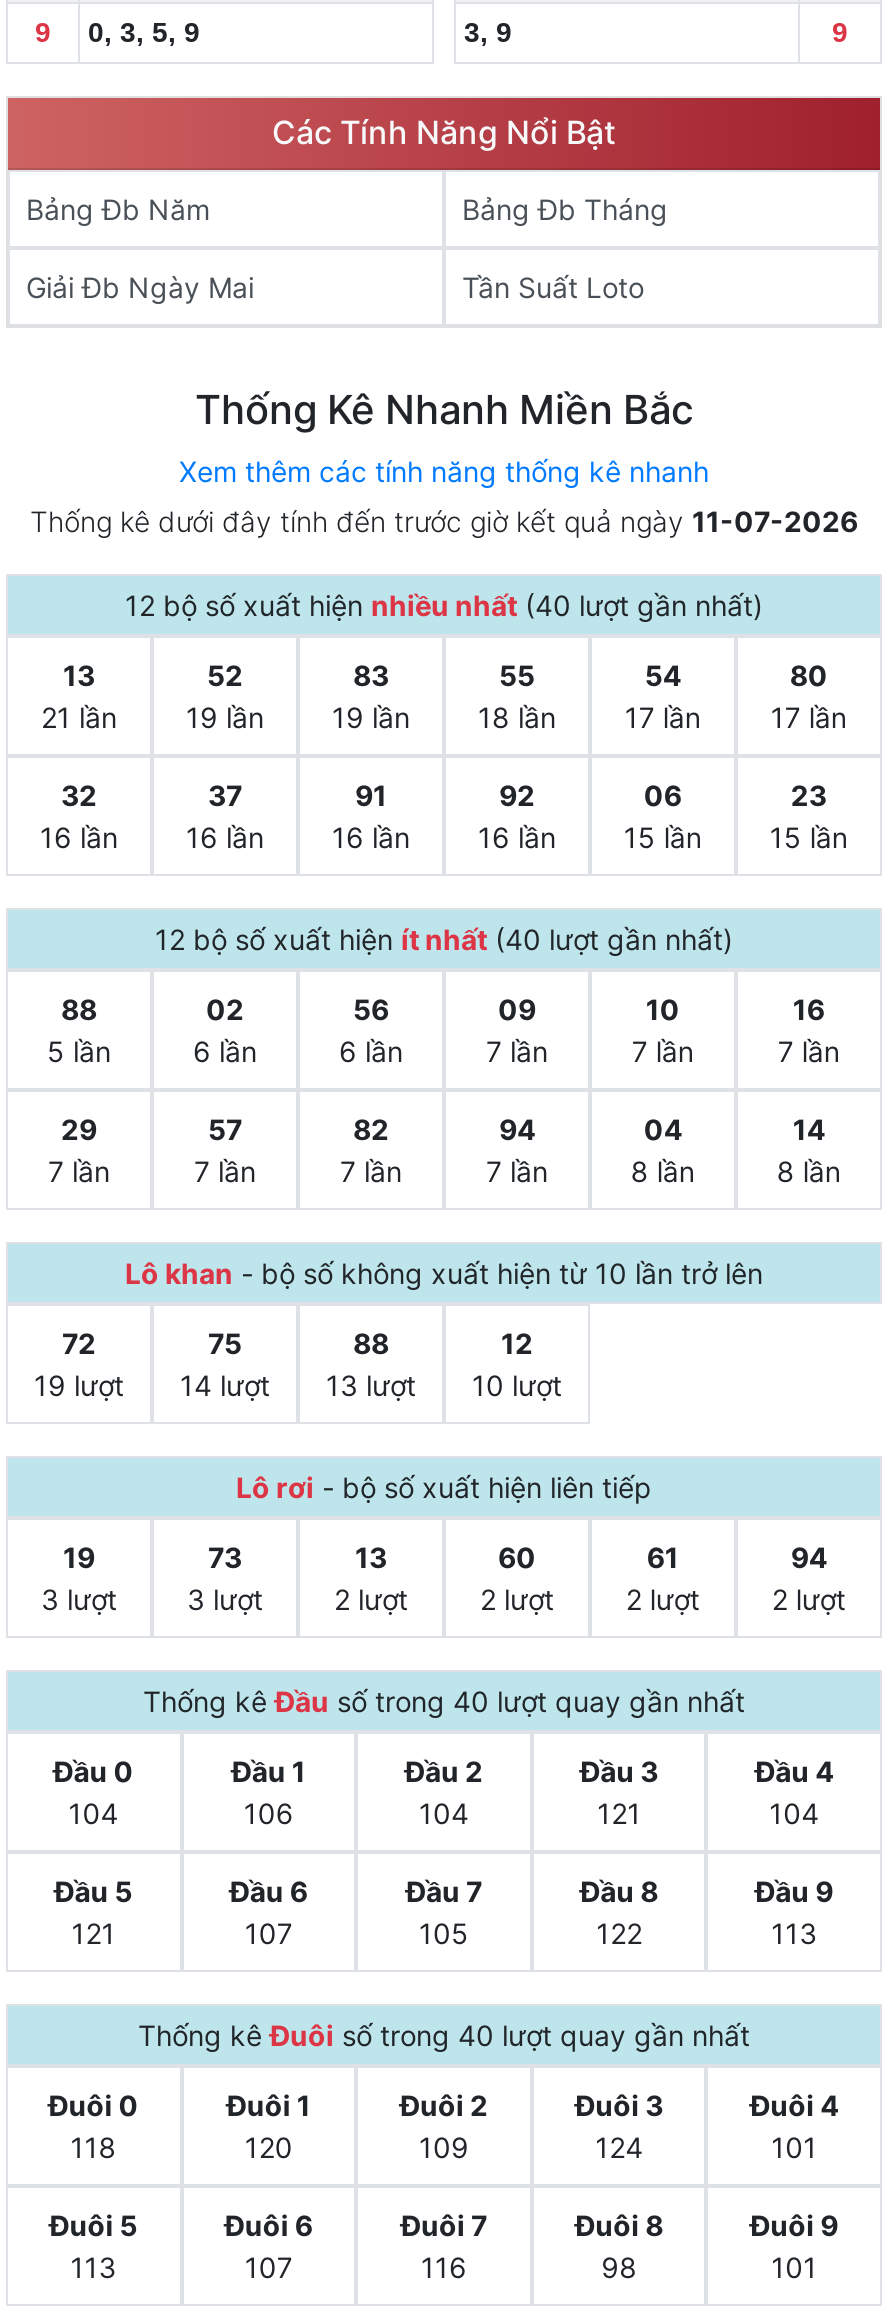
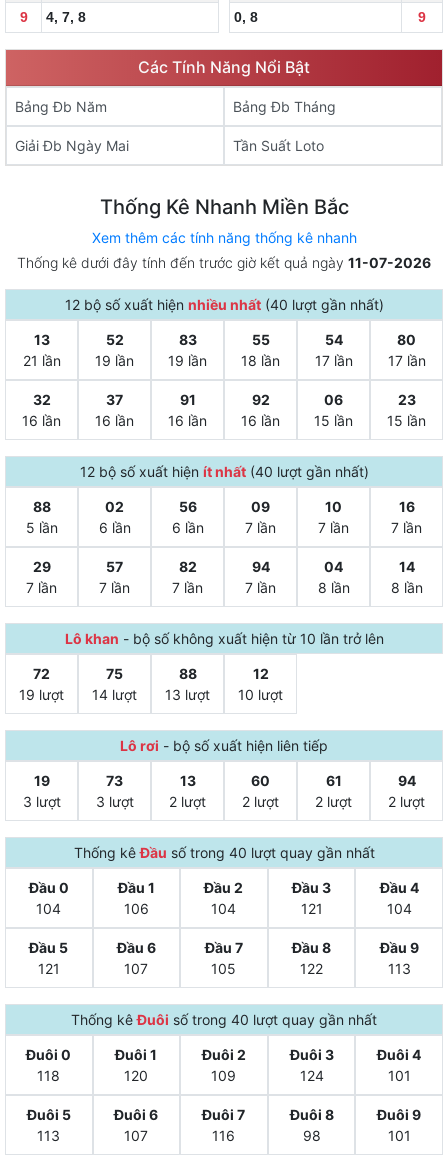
[35,17,200,49] 9 0, 3, 5, 9 -> [19,9,86,25] 9 4, 7, 8
[464,17,512,49] 3, 9 -> [234,9,258,25] 0, 8

